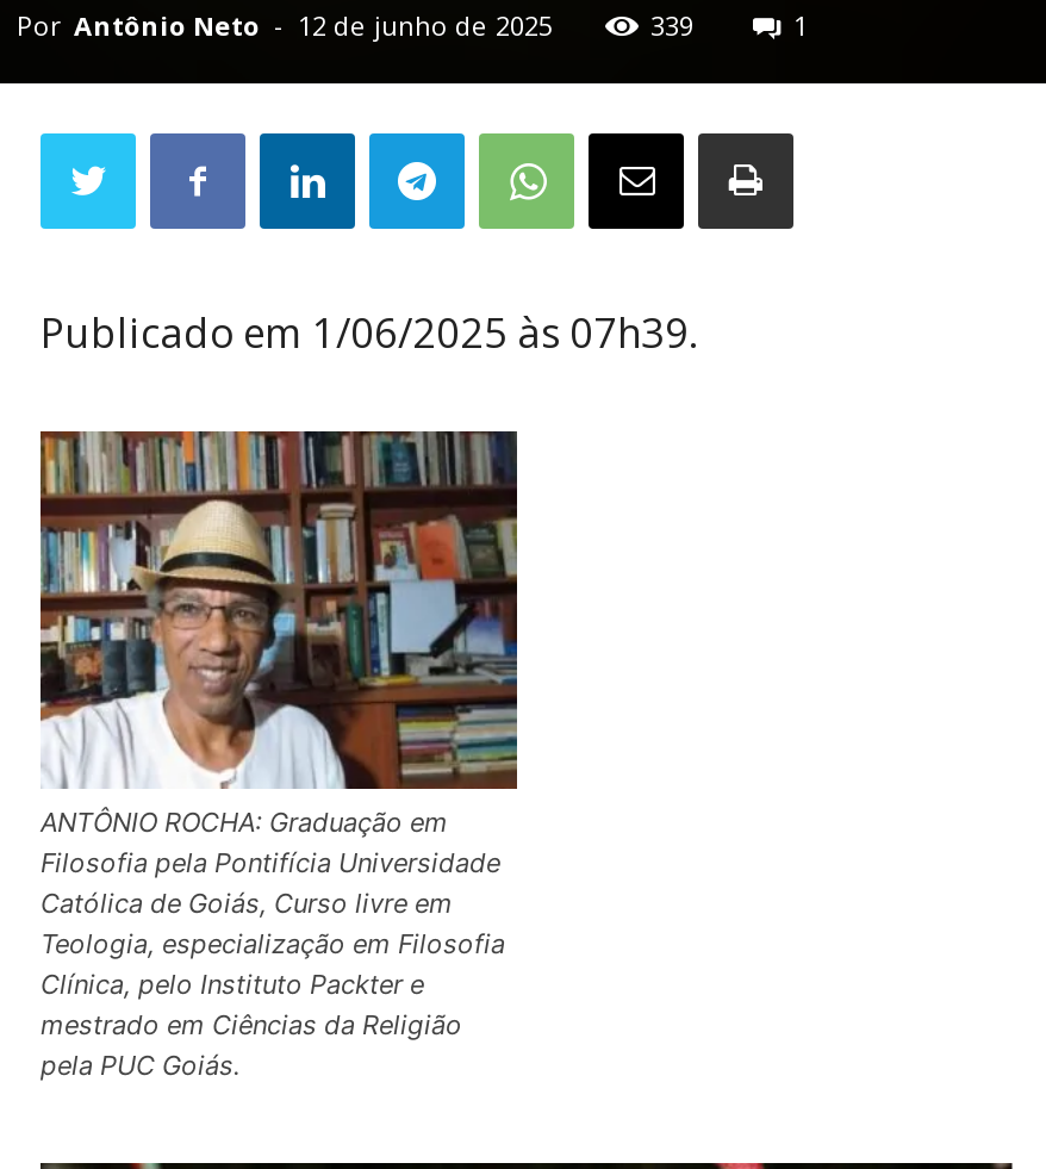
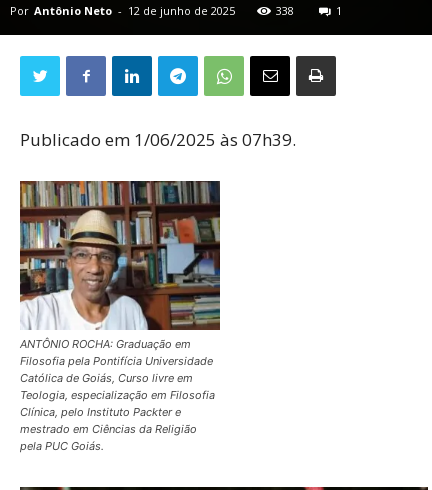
[650,7,693,43] 339 -> [276,3,294,18] 338

